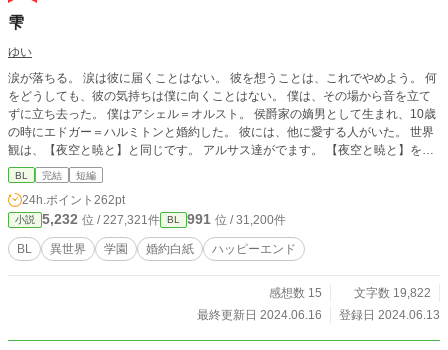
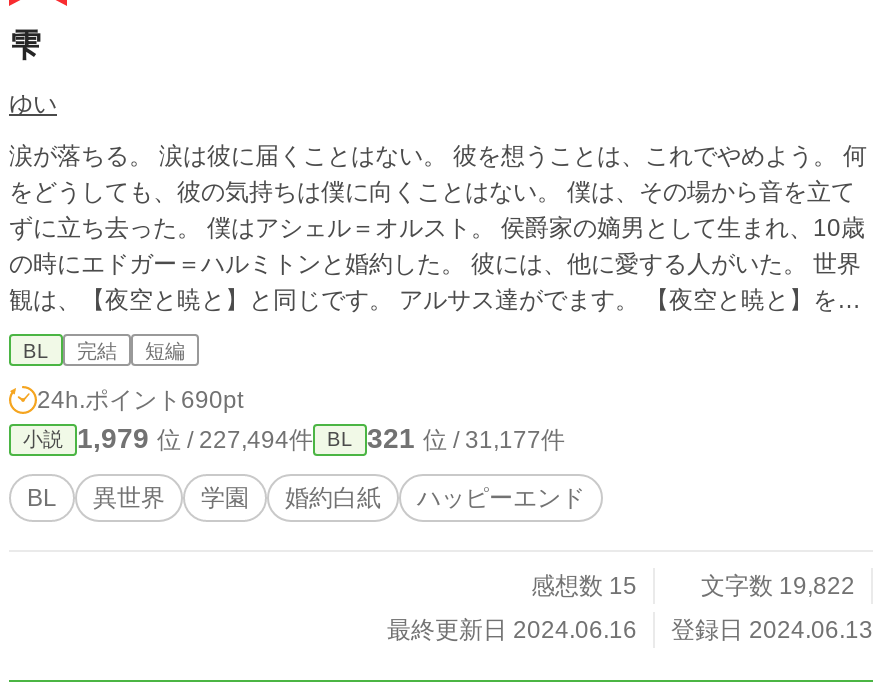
[22,193,125,207] 24h.ポイント262pt -> [37,386,243,414] 24h.ポイント690pt
[42,211,160,227] 5,232位 / 227,321件 -> [77,422,313,454] 1,979位 / 227,494件
[187,211,286,227] 991位 / 31,200件 -> [367,422,565,454] 321位 / 31,177件

